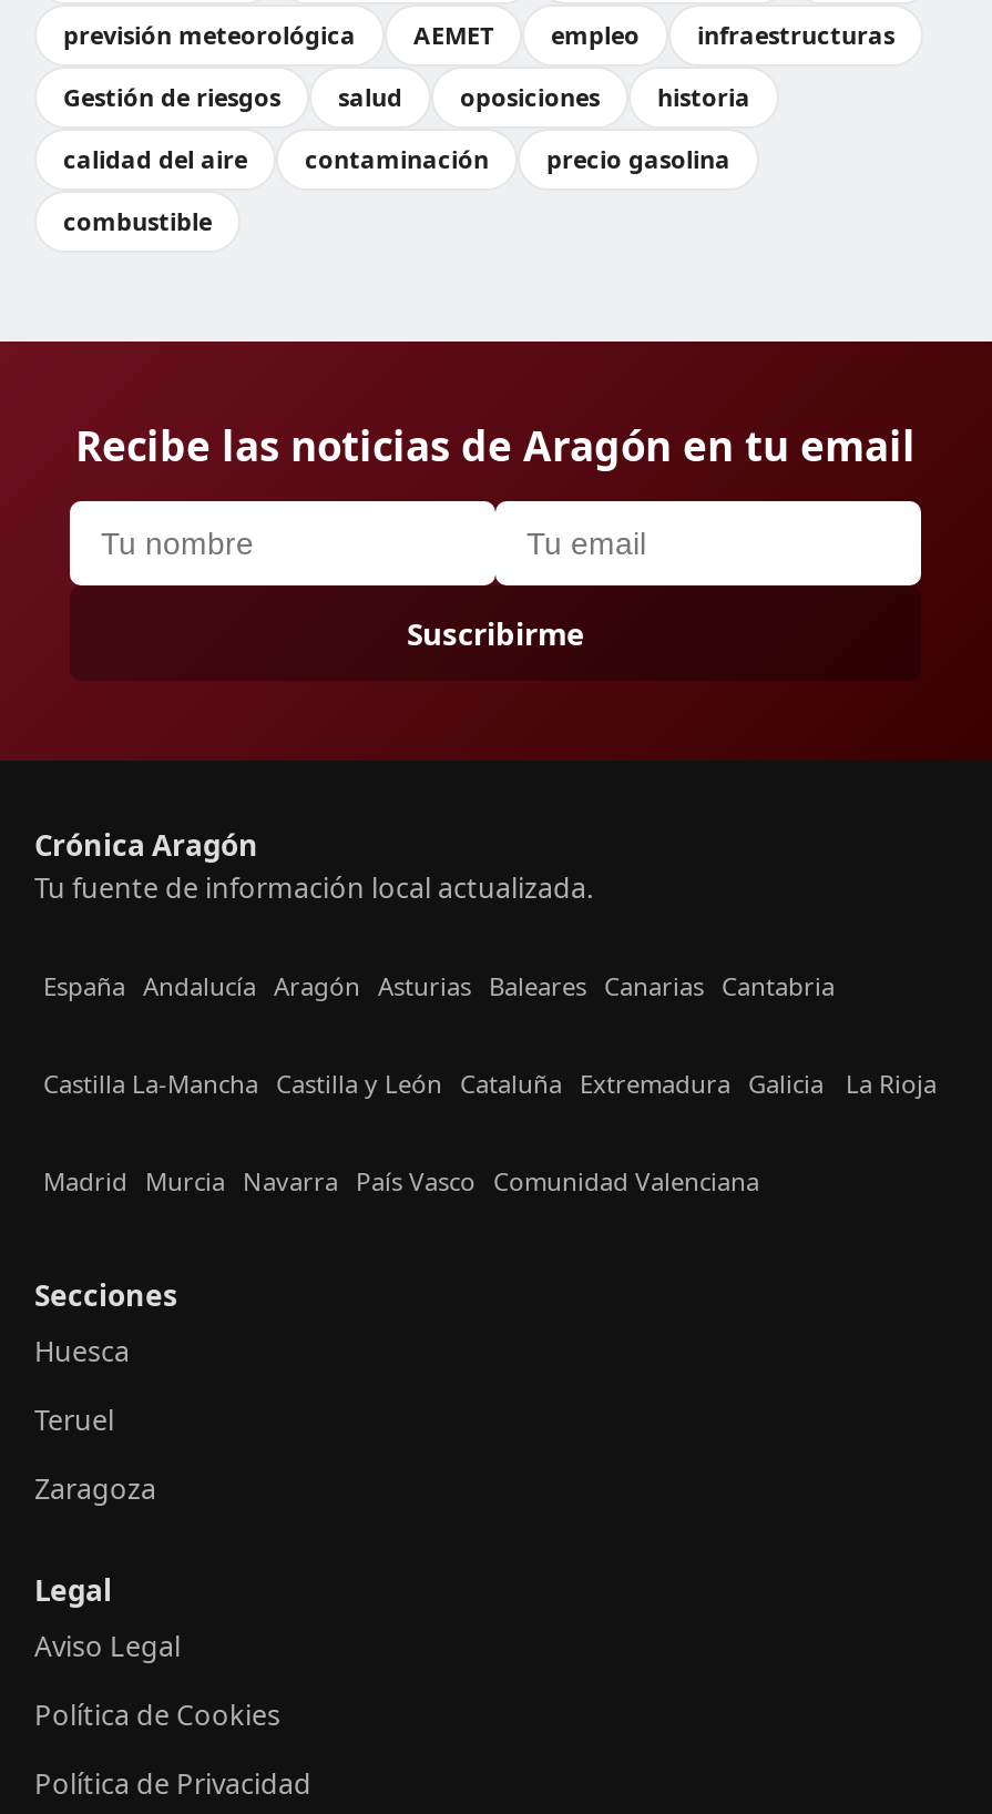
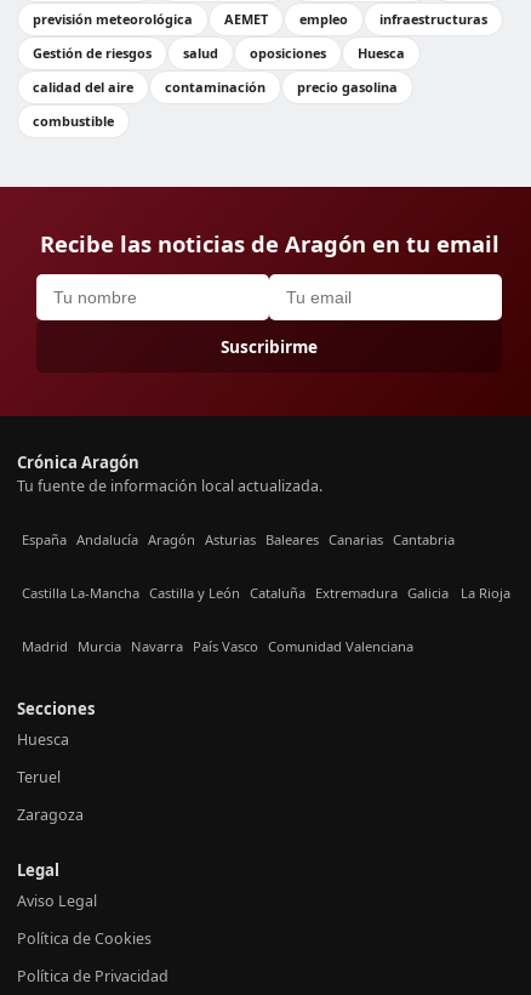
[657,80,750,113] historia -> [358,44,405,62] Huesca

